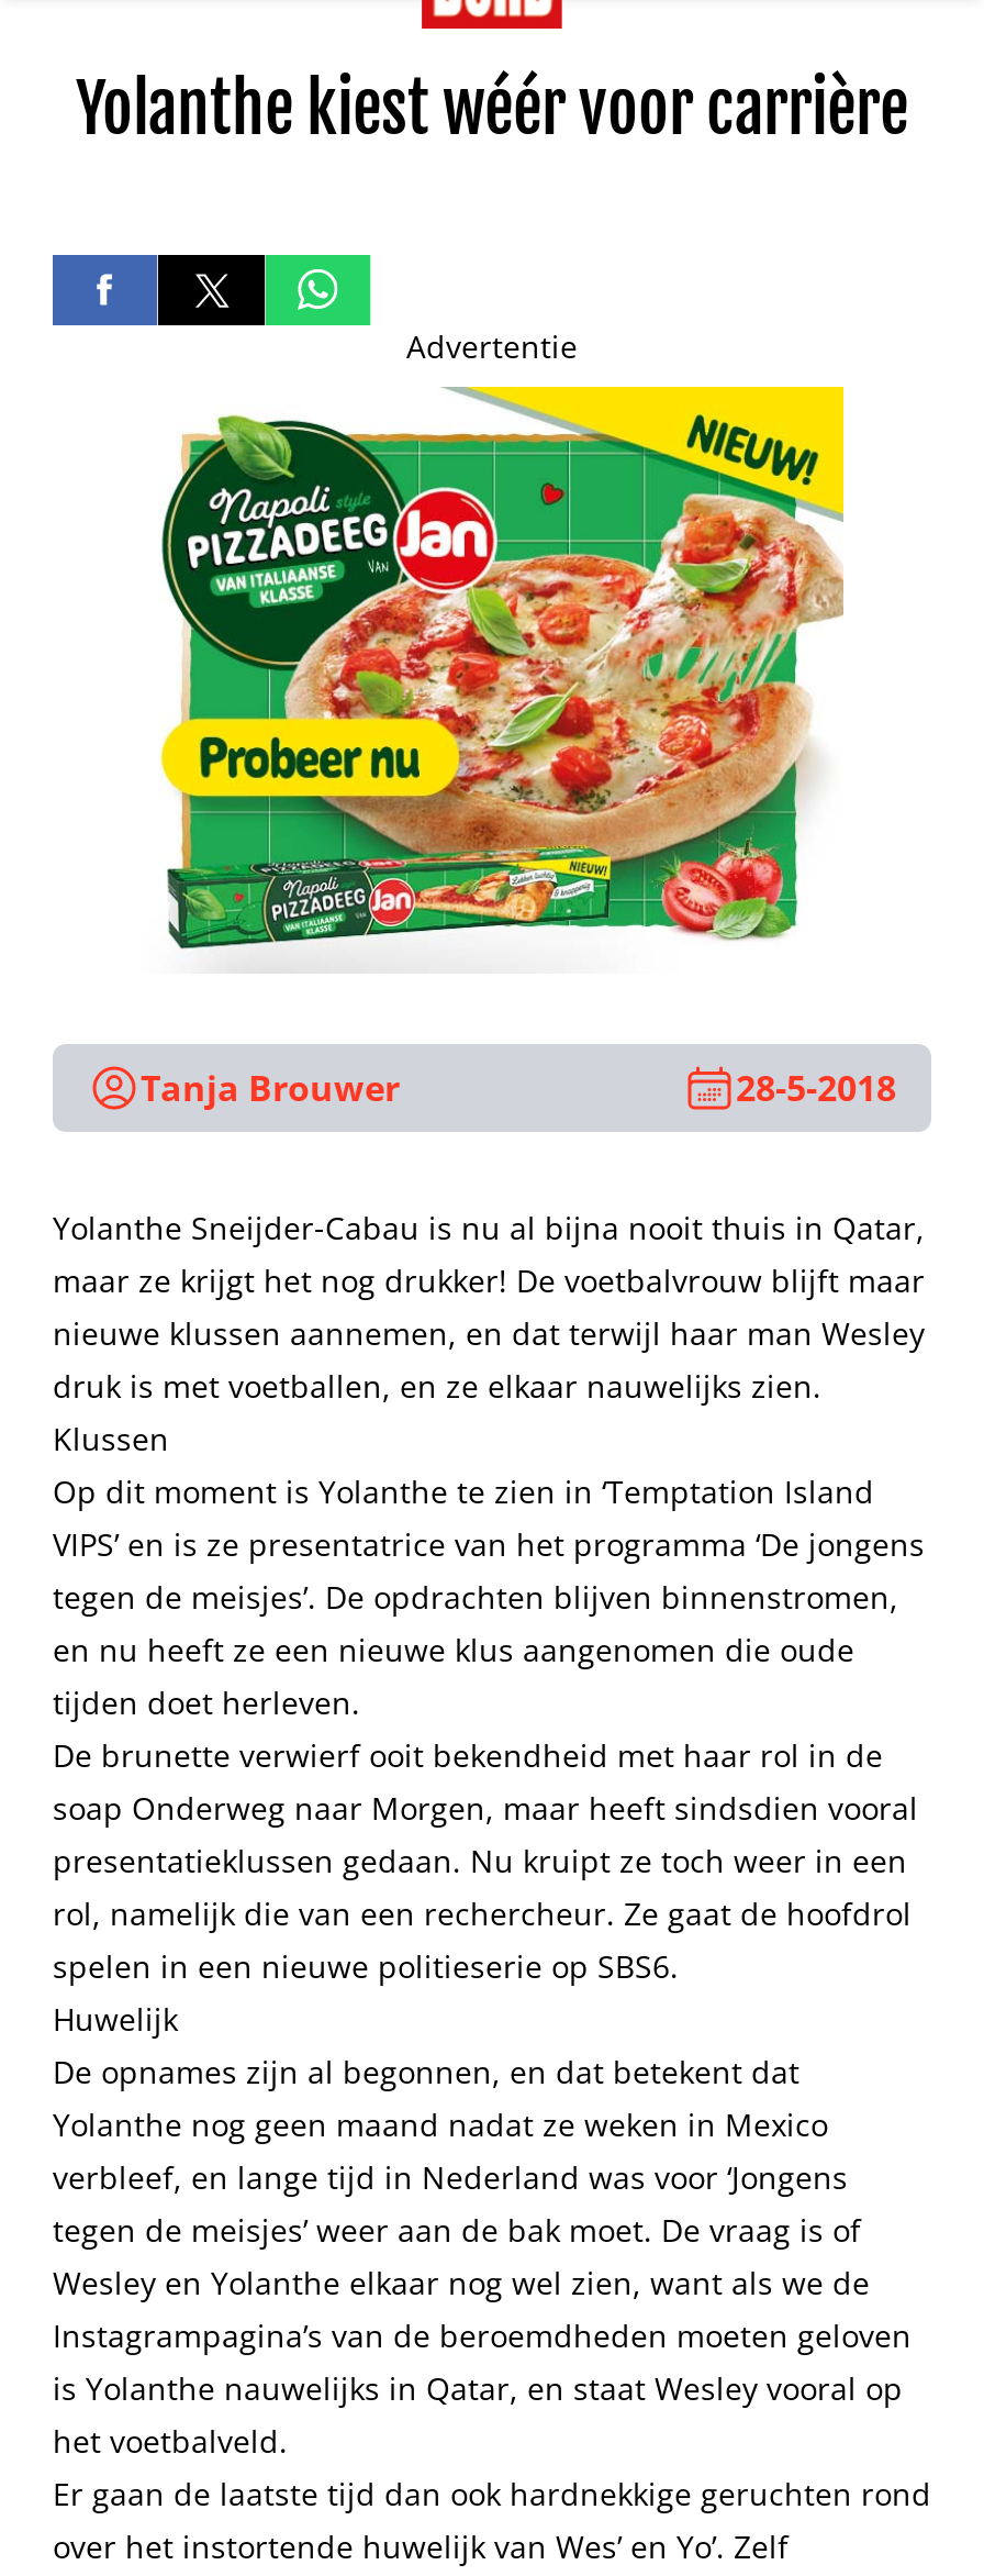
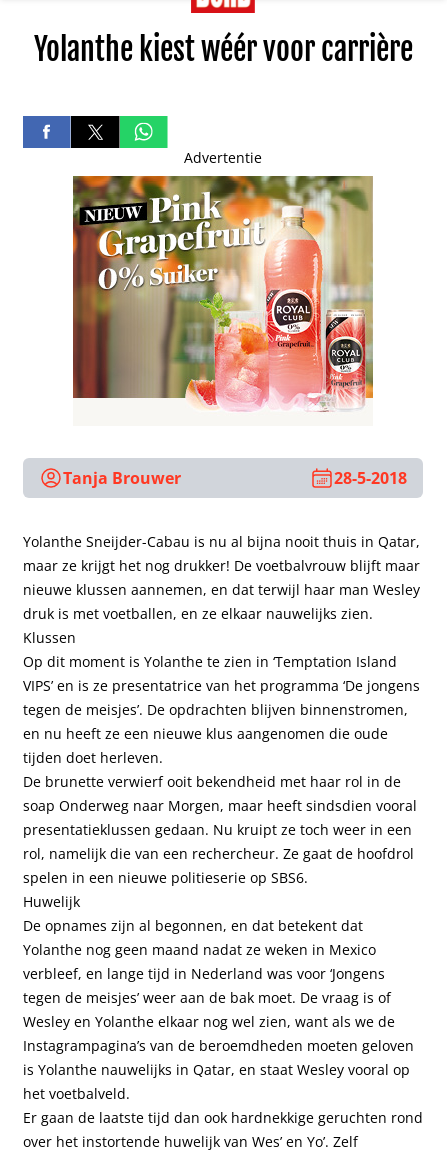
[160,385,846,952] [image] -> [72,175,383,415] [image]

